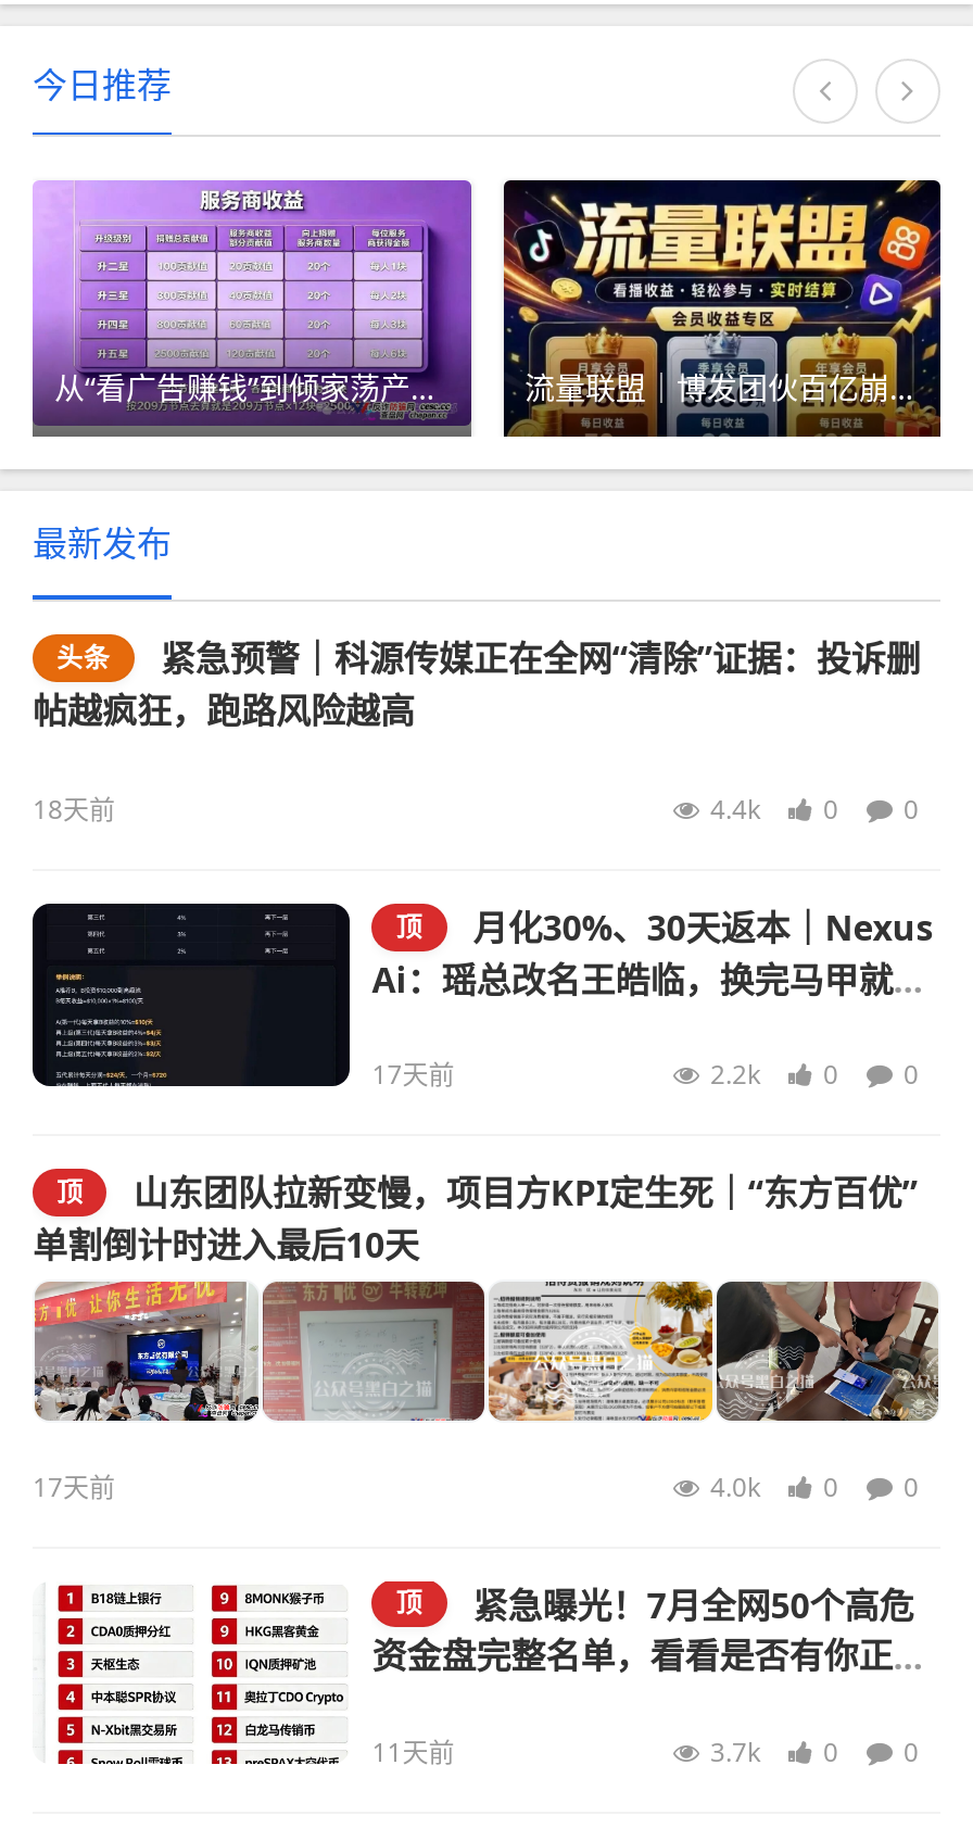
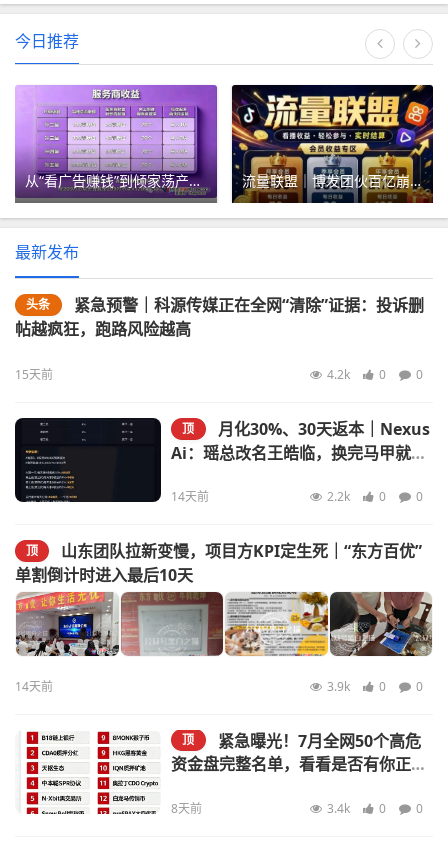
[33,791,760,828] 18天前 | 4.4k -> [15,366,350,383] 15天前 | 4.2k
[372,1056,455,1093] 17天前 -> [171,488,209,505] 14天前
[33,1468,760,1505] 17天前 | 4.0k -> [15,678,350,695] 14天前 | 3.9k
[372,1733,760,1770] 11天前 | 3.7k -> [171,800,350,817] 8天前 | 3.4k

